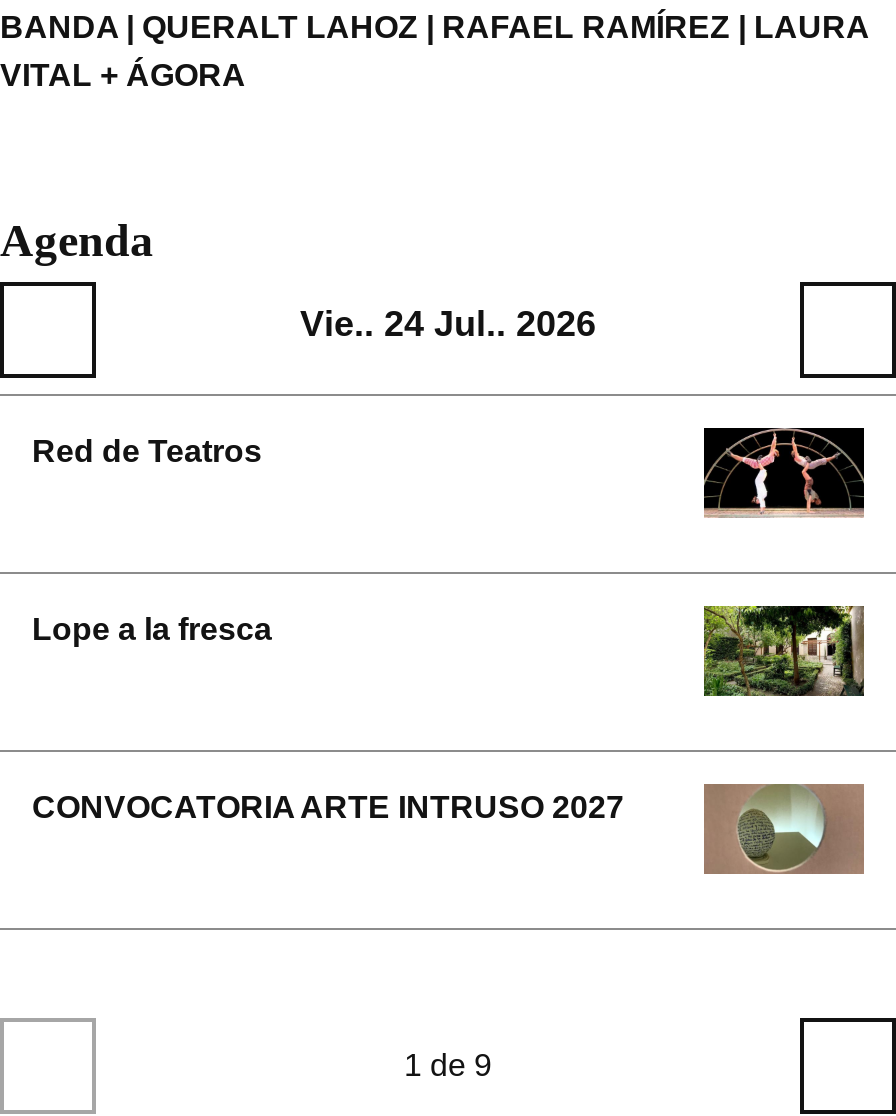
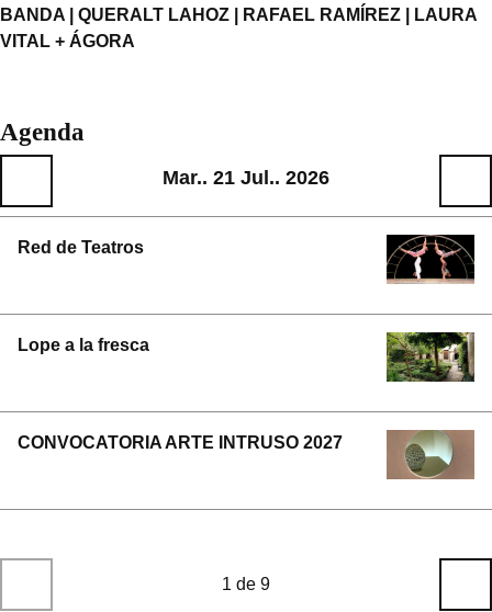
[300,305,596,345] Vie.. 24 Jul.. 2026 -> [163,167,329,189] Mar.. 21 Jul.. 2026

